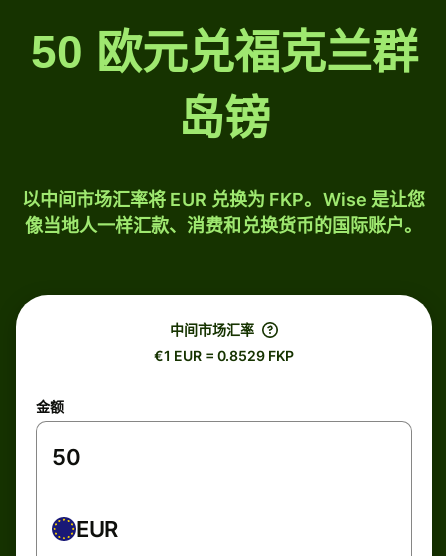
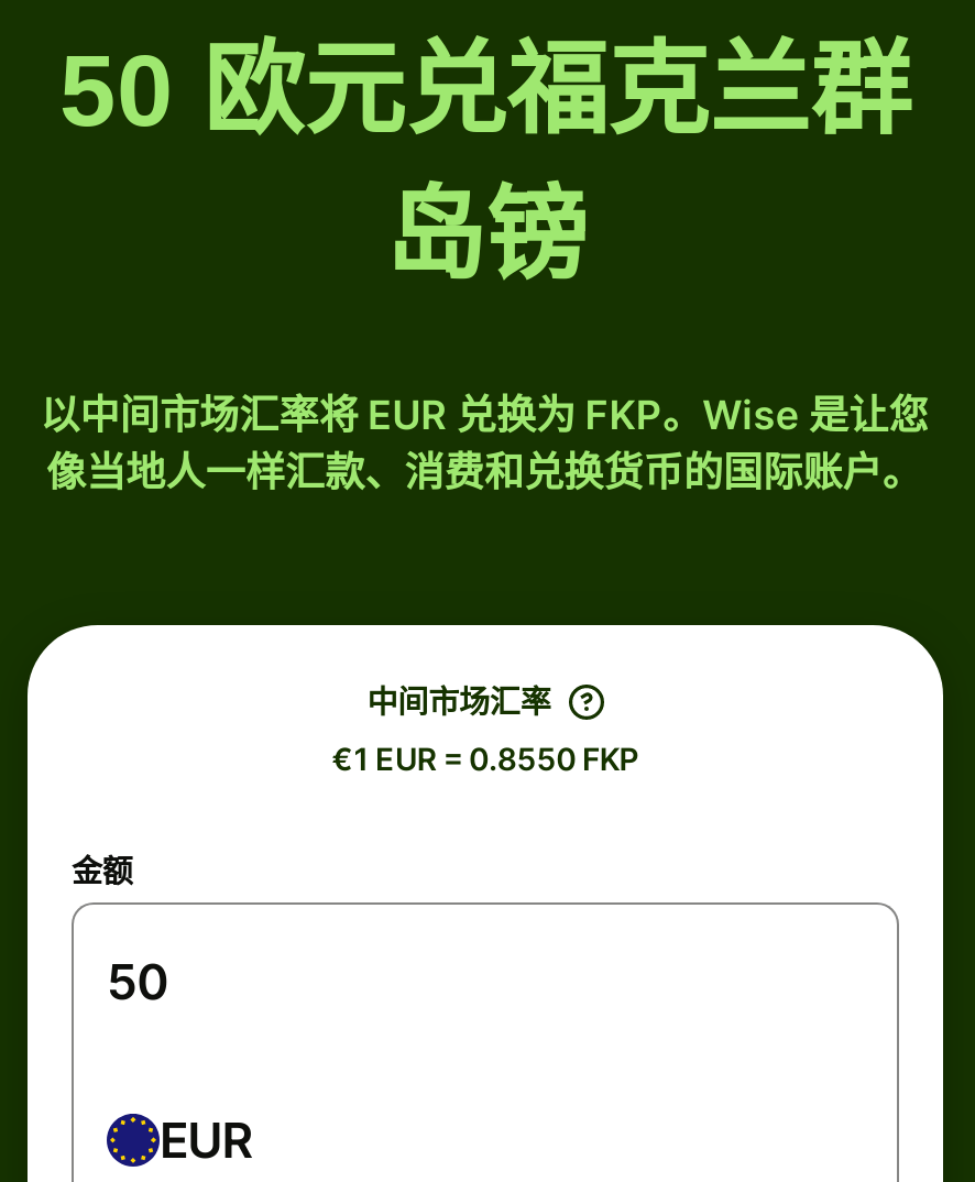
[154,347,294,364] €1 EUR = 0.8529 FKP -> [332,740,639,777] €1 EUR = 0.8550 FKP

